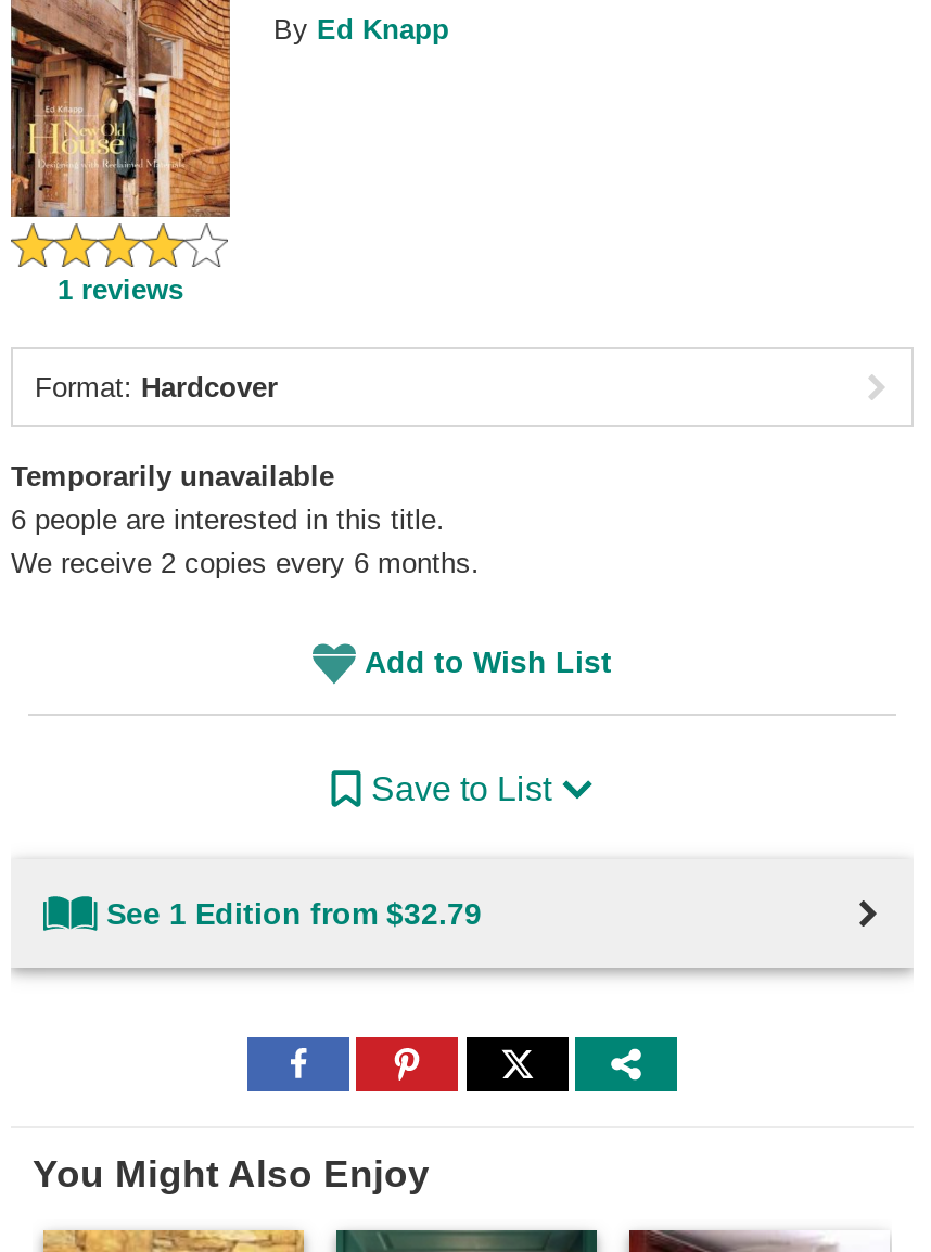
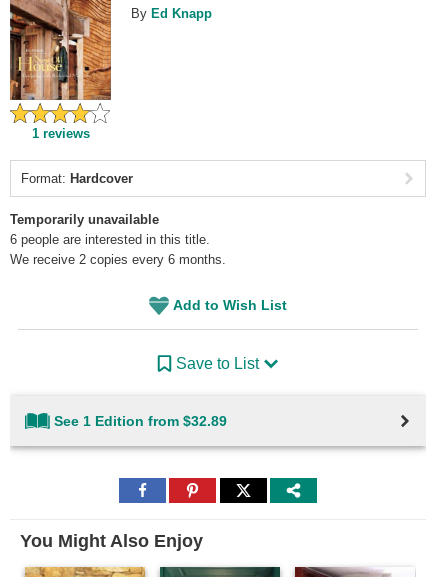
[106,896,482,931] See 1 Edition from $32.79 -> [54,413,227,429] See 1 Edition from $32.89

